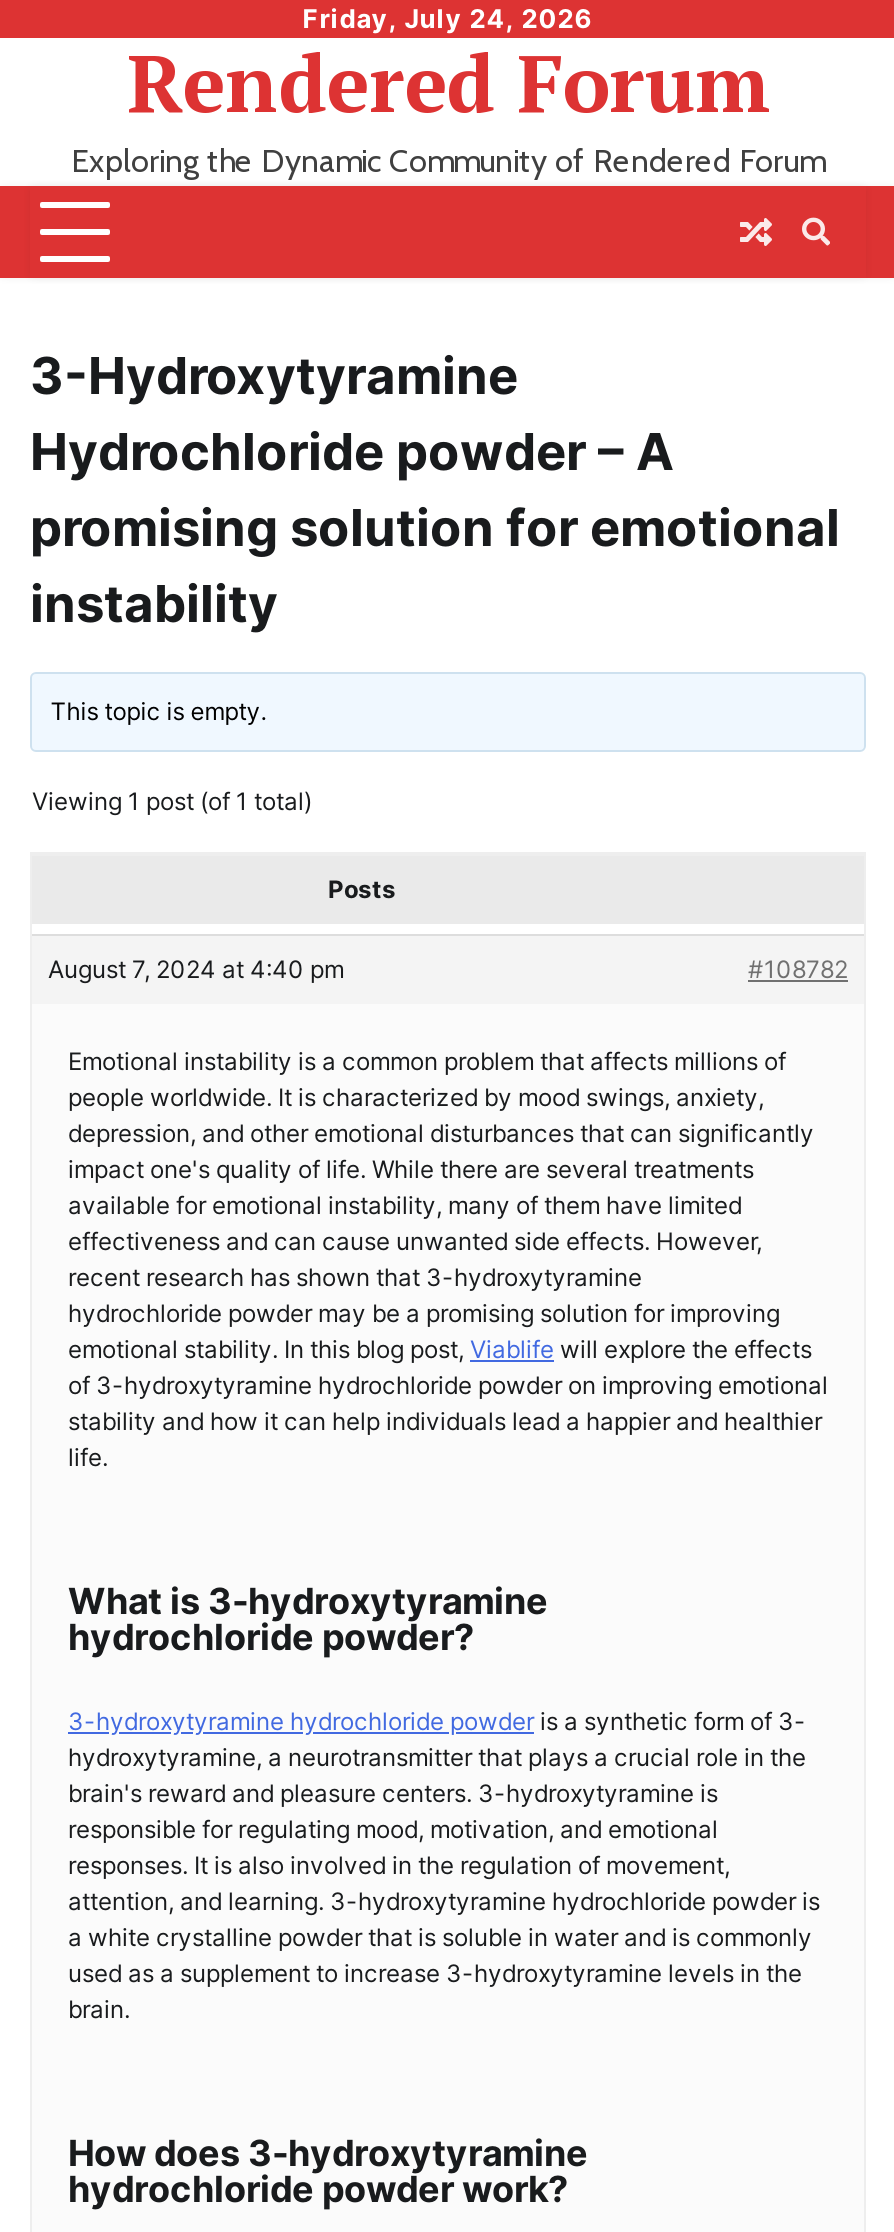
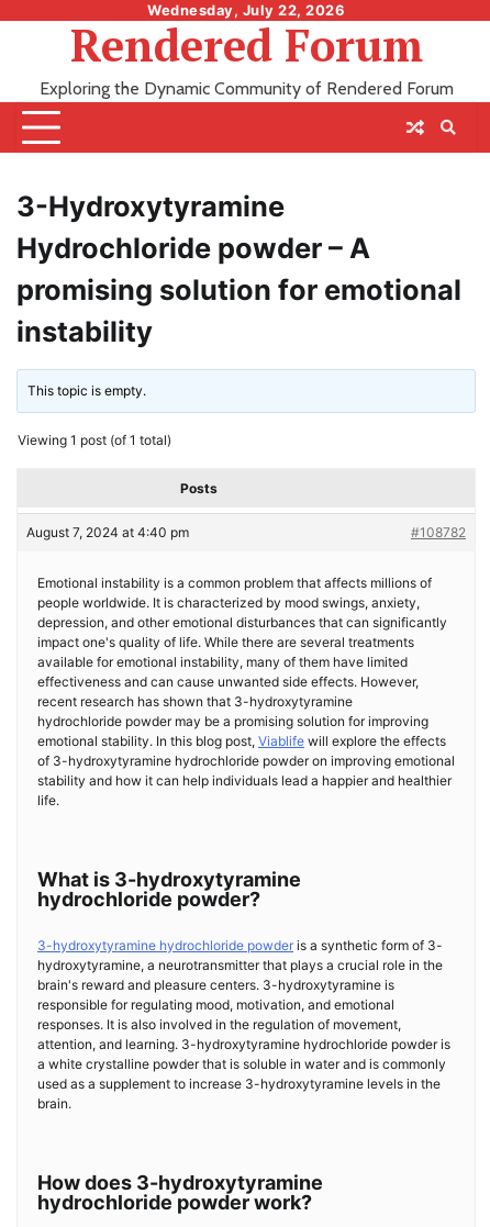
[302,2,594,34] Friday, July 24, 2026 -> [147,1,345,19] Wednesday, July 22, 2026

